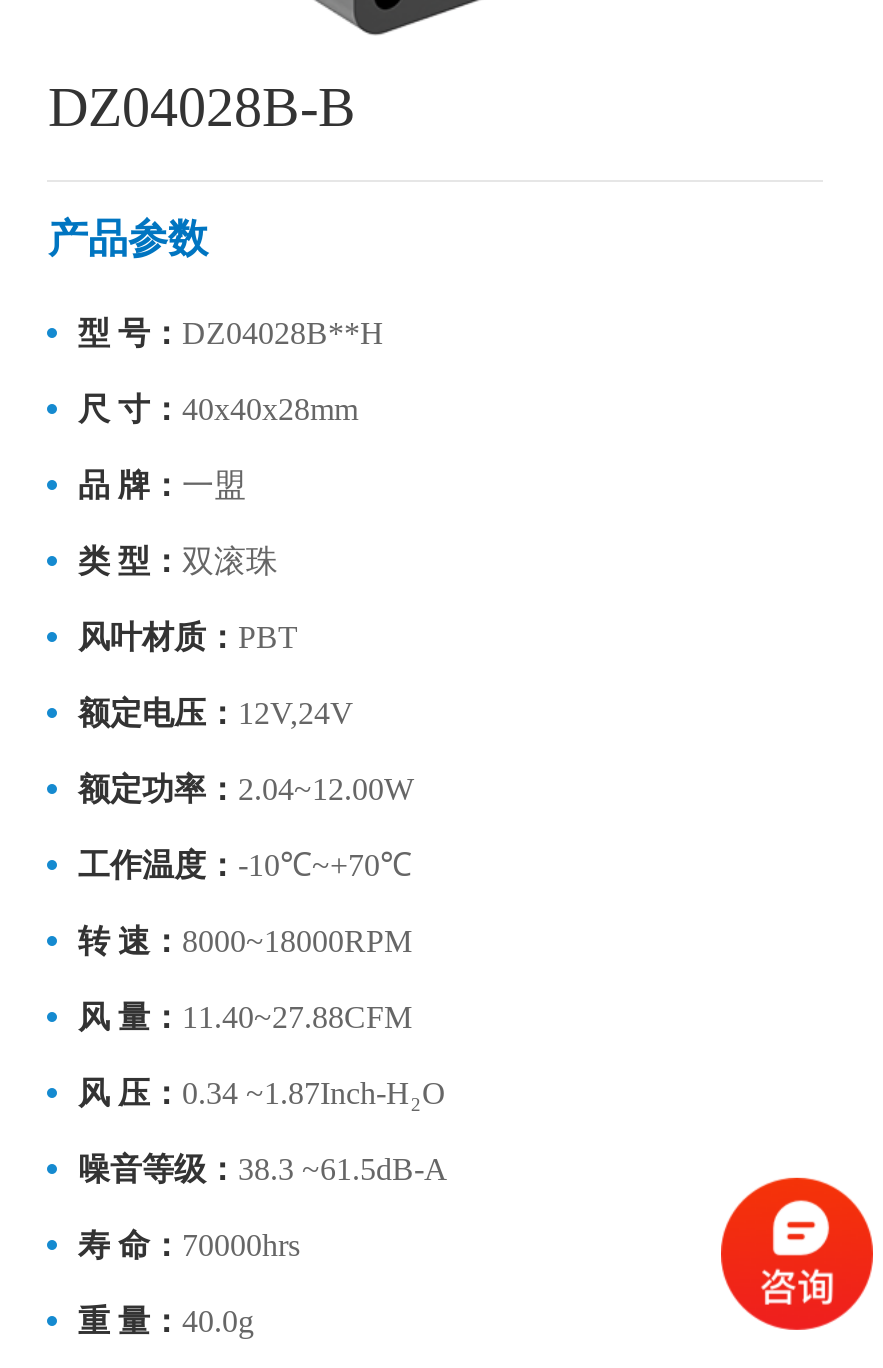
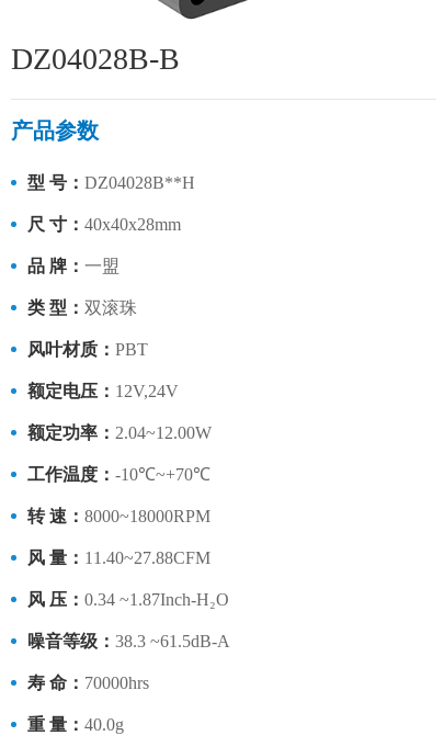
[719,1176,875,1332] [image] -> none

